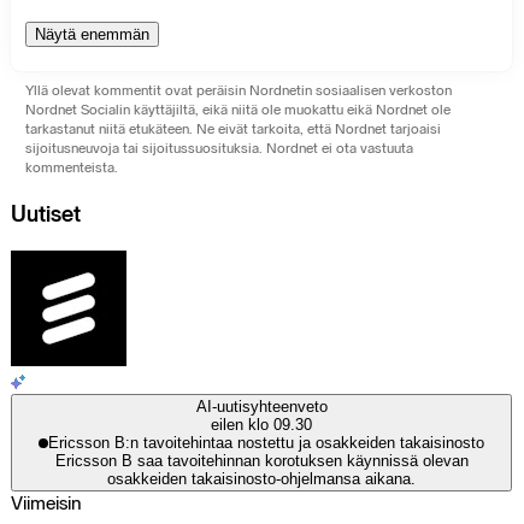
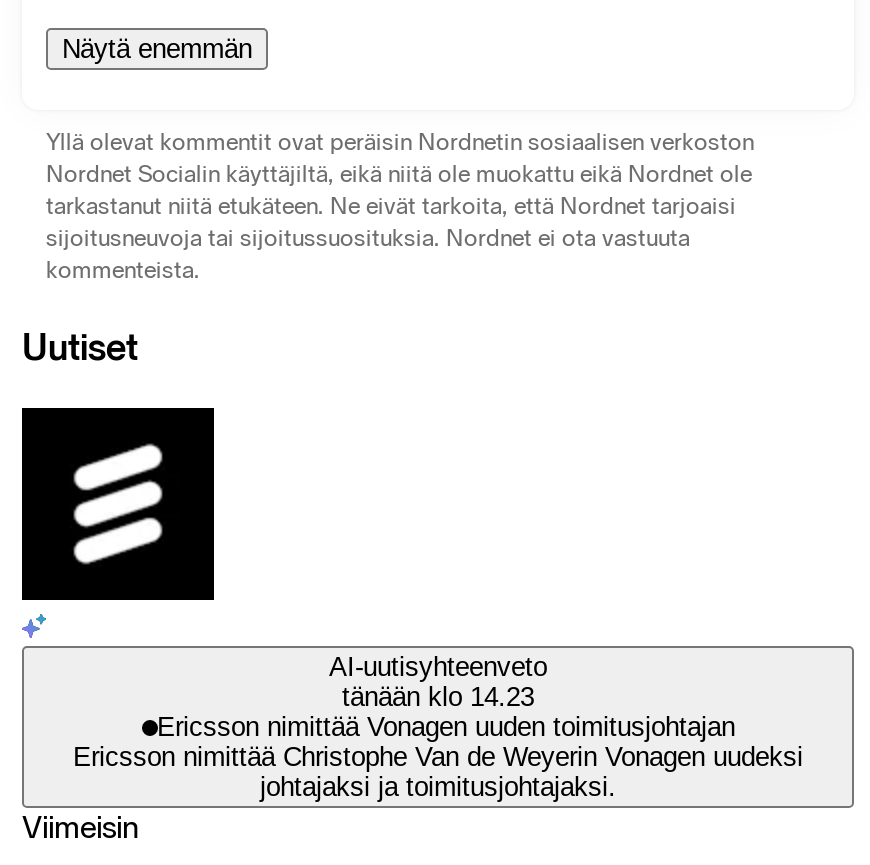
[48,415,484,487] eilen klo 09.30 | Ericsson B:n tavoitehintaa nostettu ja osakkeiden takaisinosto | Ericsson B saa tavoitehinnan korotuksen käynnissä olevan | osakkeiden takaisinosto-ohjelmansa aikana. -> [73,681,803,801] tänään klo 14.23 | Ericsson nimittää Vonagen uuden toimitusjohtajan | Ericsson nimittää Christophe Van de Weyerin Vonagen uudeksi | johtajaksi ja toimitusjohtajaksi.

